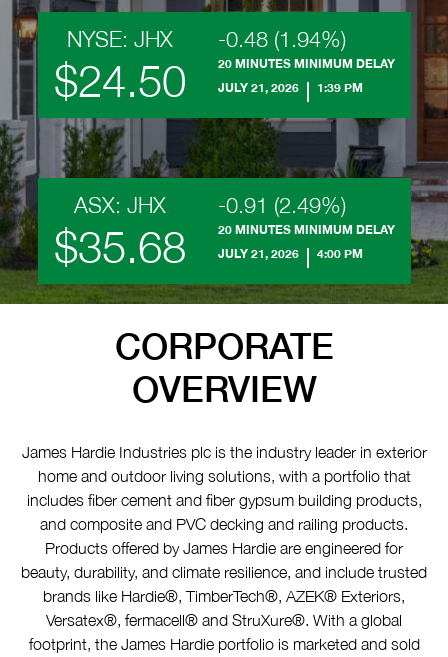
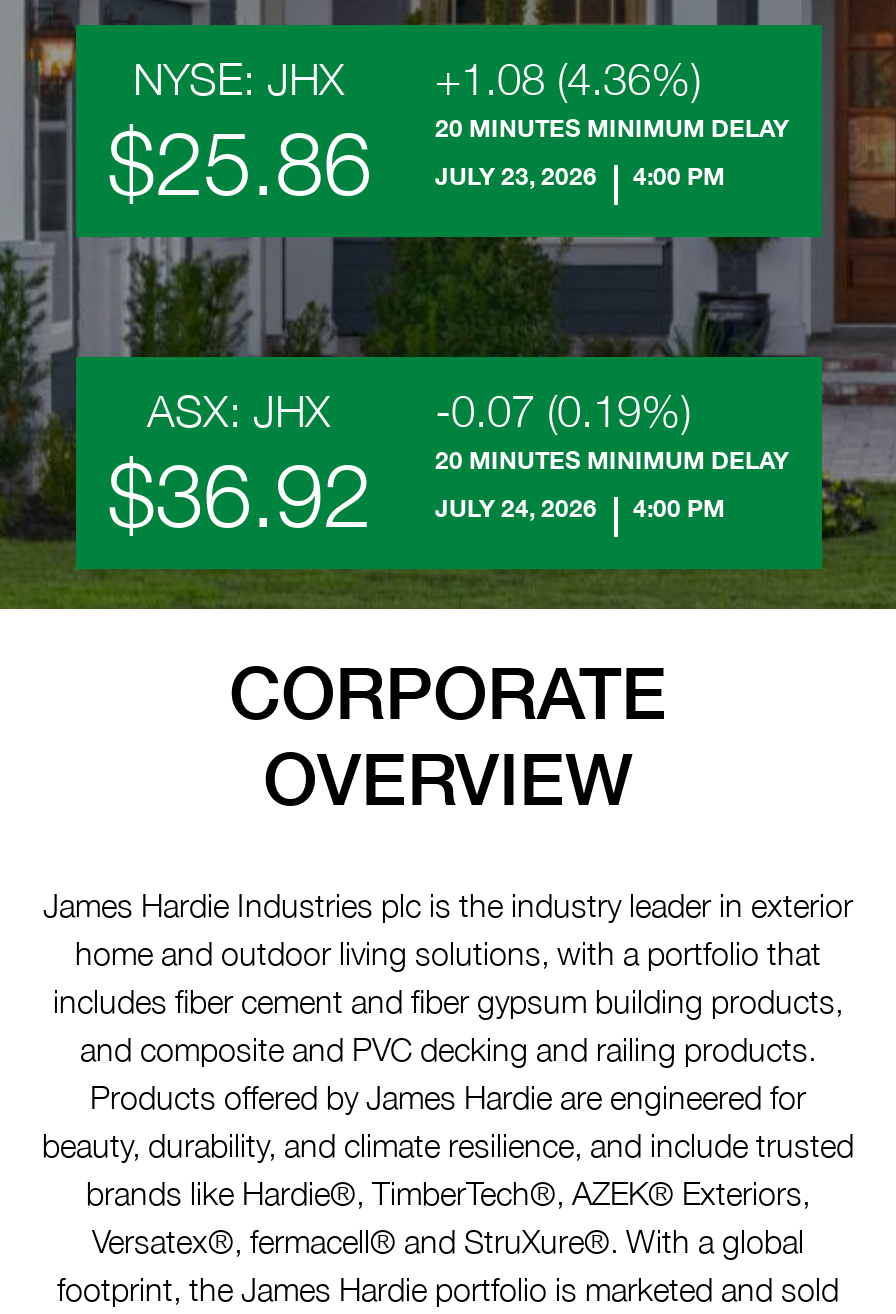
[66,26,345,52] NYSE: JHX -0.48 (1.94%) -> [133,53,701,105] NYSE: JHX +1.08 (4.36%)
[53,54,185,106] $24.50 -> [107,109,371,213] $25.86
[217,80,298,95] JULY 21, 2026 -> [435,161,597,191] JULY 23, 2026
[316,80,362,95] 1:39 PM -> [633,161,725,191] 4:00 PM
[73,192,345,218] ASX: JHX -0.91 (2.49%) -> [147,385,691,437] ASX: JHX -0.07 (0.19%)
[53,220,185,272] $35.68 -> [107,441,371,545] $36.92
[217,246,362,261] JULY 21, 2026 4:00 PM -> [435,493,725,523] JULY 24, 2026 4:00 PM

